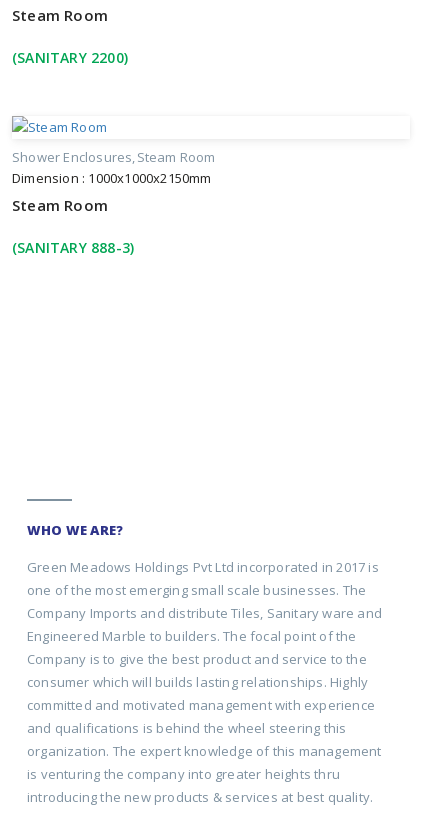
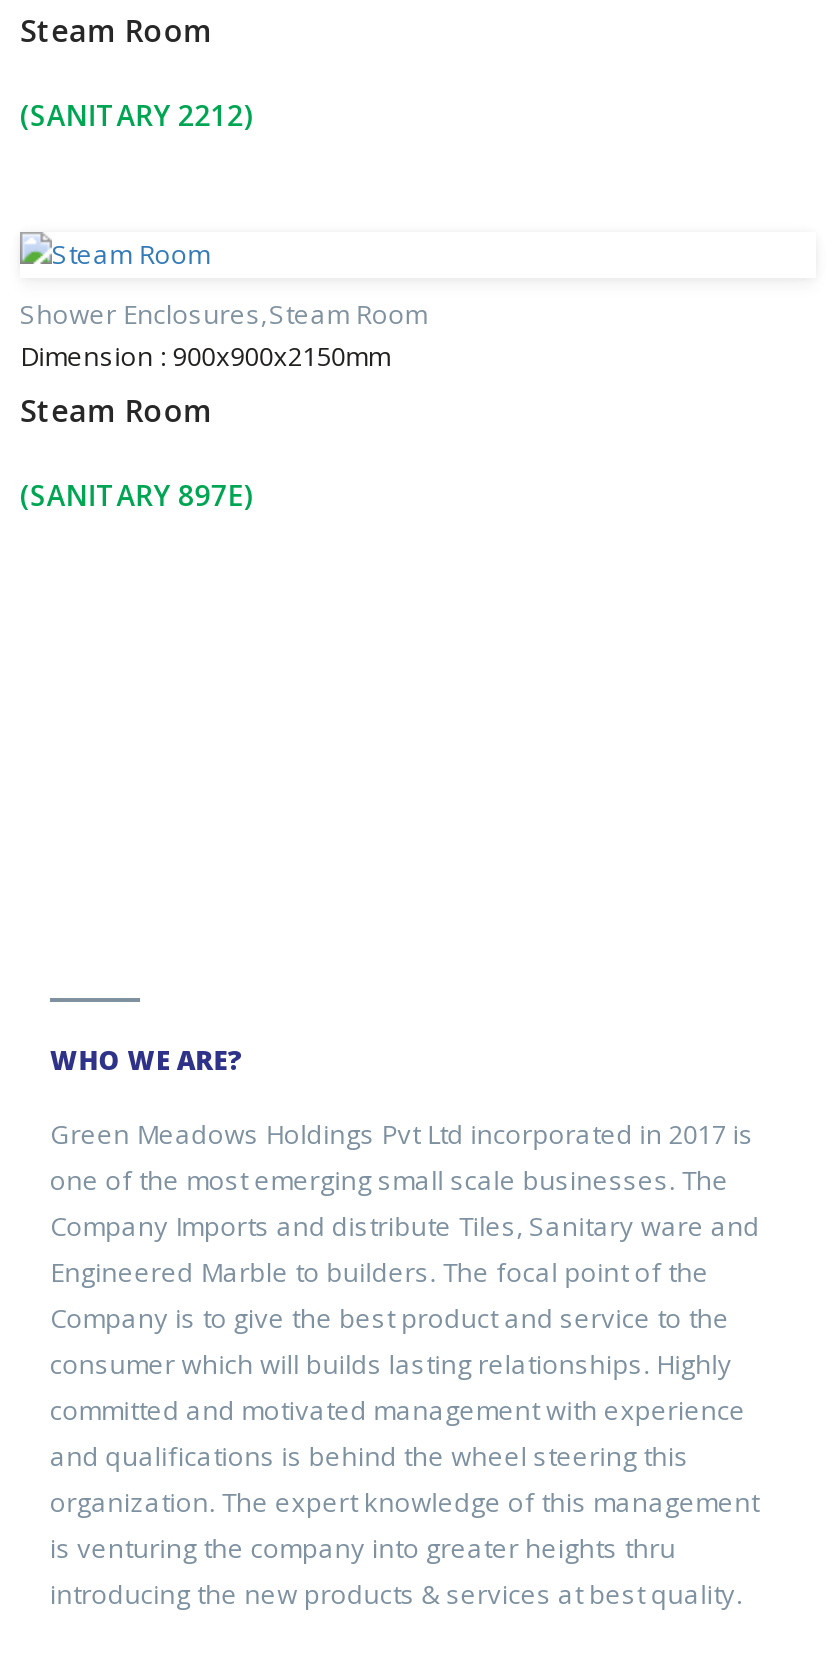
[12,48,128,67] (SANITARY 2200) -> [20,96,252,134] (SANITARY 2212)
[12,169,212,187] Dimension : 1000x1000x2150mm -> [20,337,390,373] Dimension : 900x900x2150mm
[12,238,134,257] (SANITARY 888-3) -> [20,475,252,513] (SANITARY 897E)

